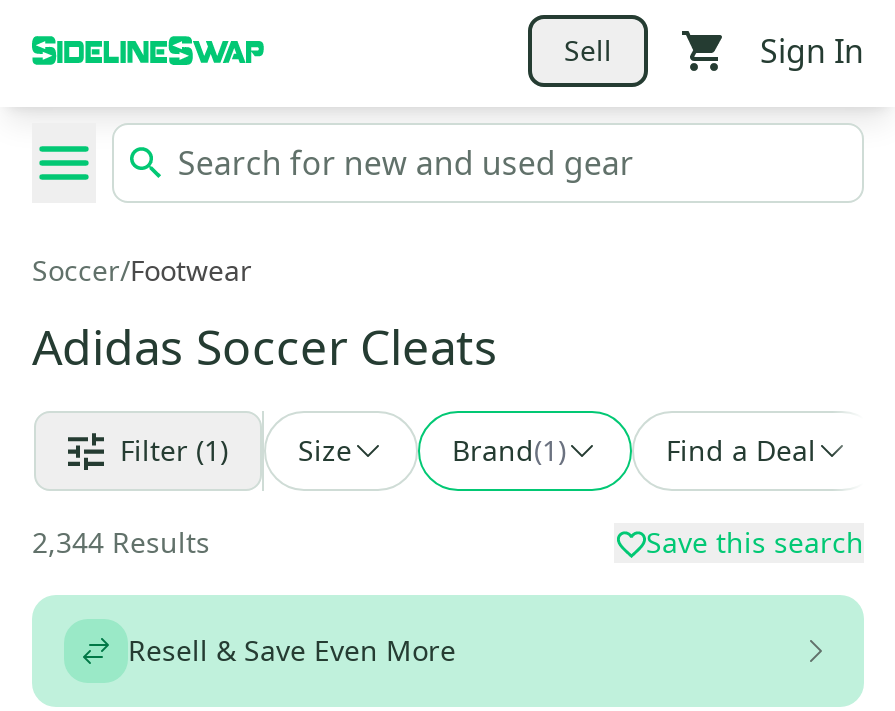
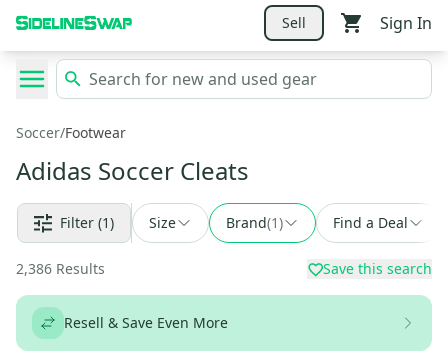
[32,523,210,561] 2,344 Results -> [16,259,105,278] 2,386 Results

